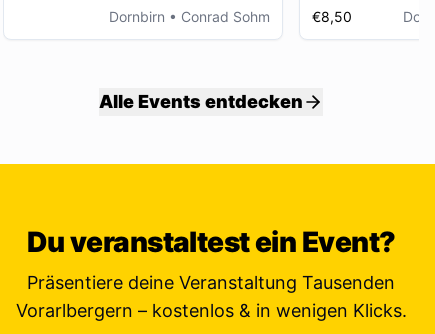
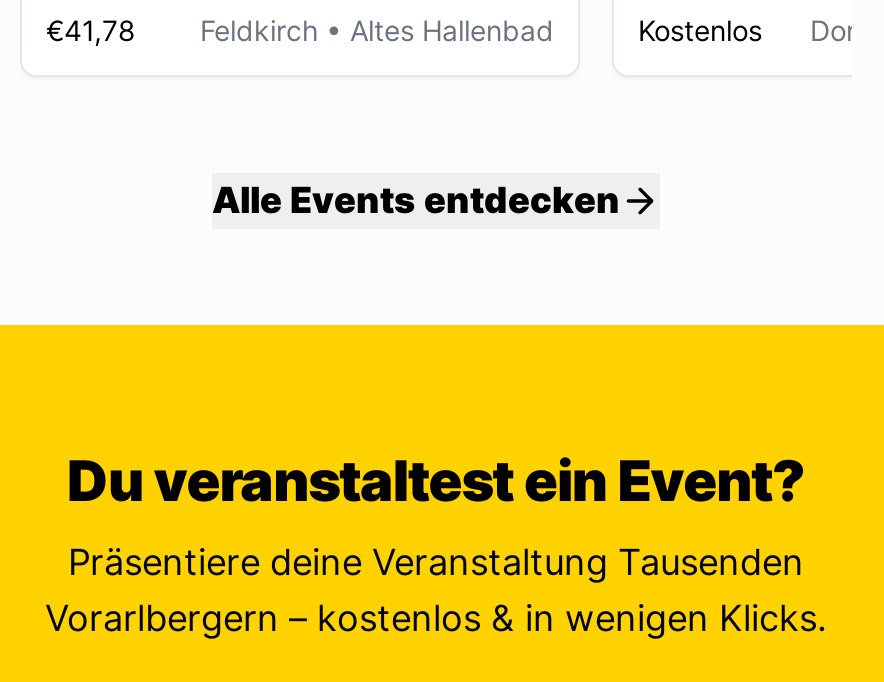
[109,8,270,25] Dornbirn • Conrad Sohm -> [46,13,554,47] €41,78 | Feldkirch • Altes Hallenbad
[312,8,352,25] €8,50 -> [638,13,762,47] Kostenlos

